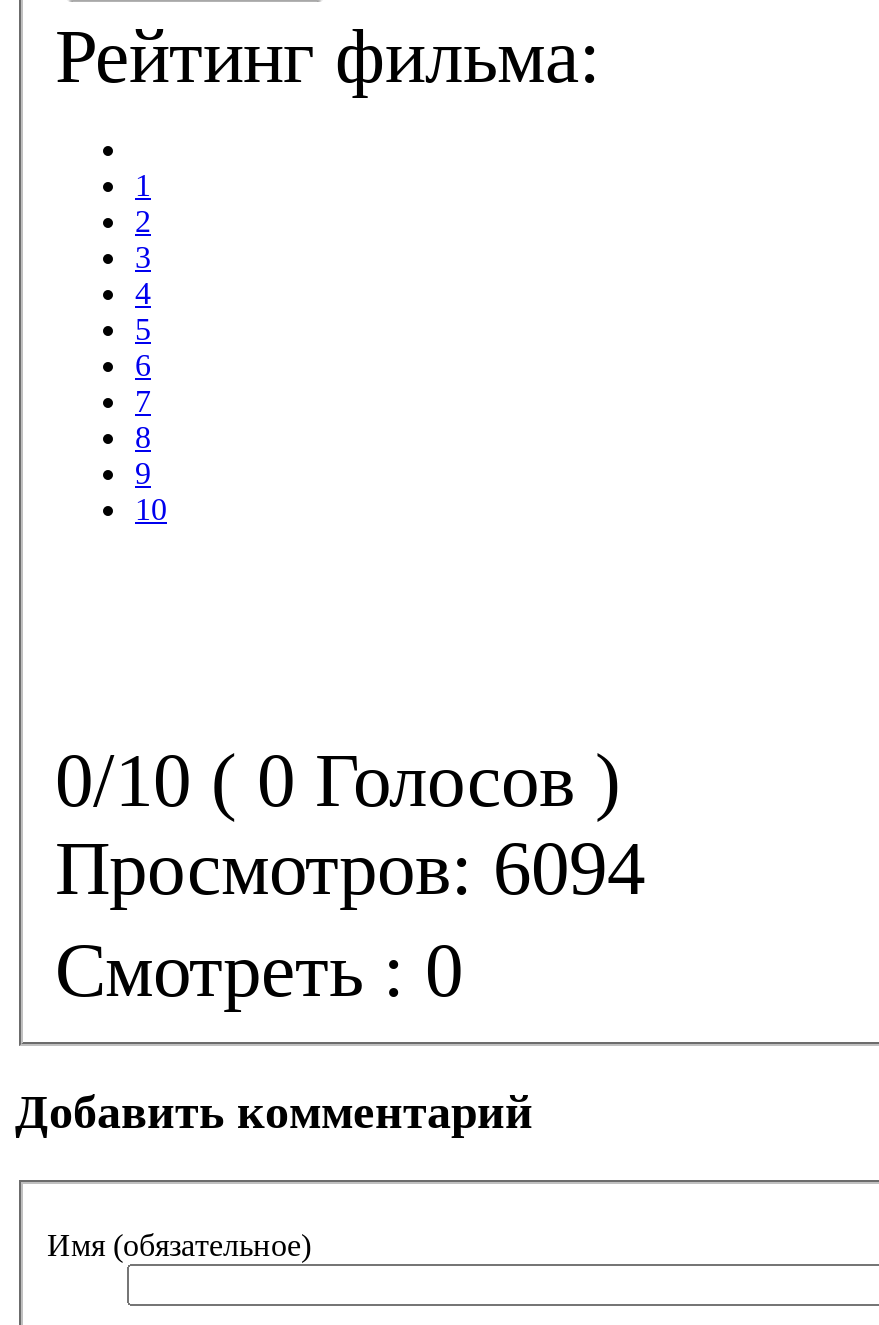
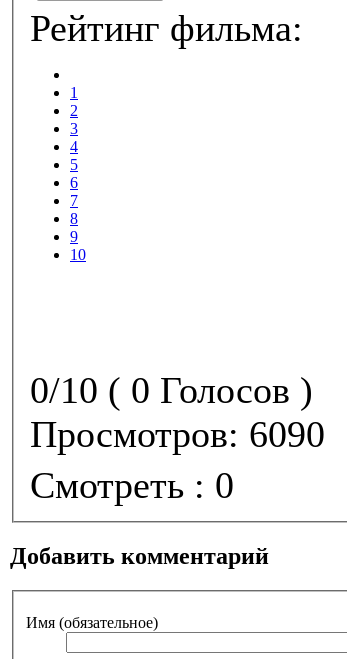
[55,826,645,910] Просмотров: 6094 -> [30,413,325,455] Просмотров: 6090

